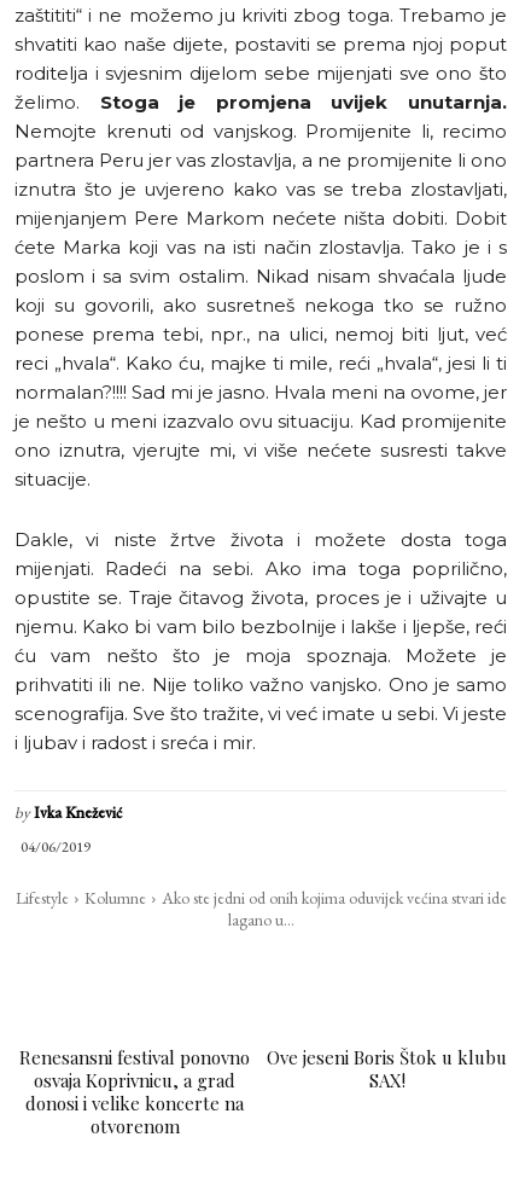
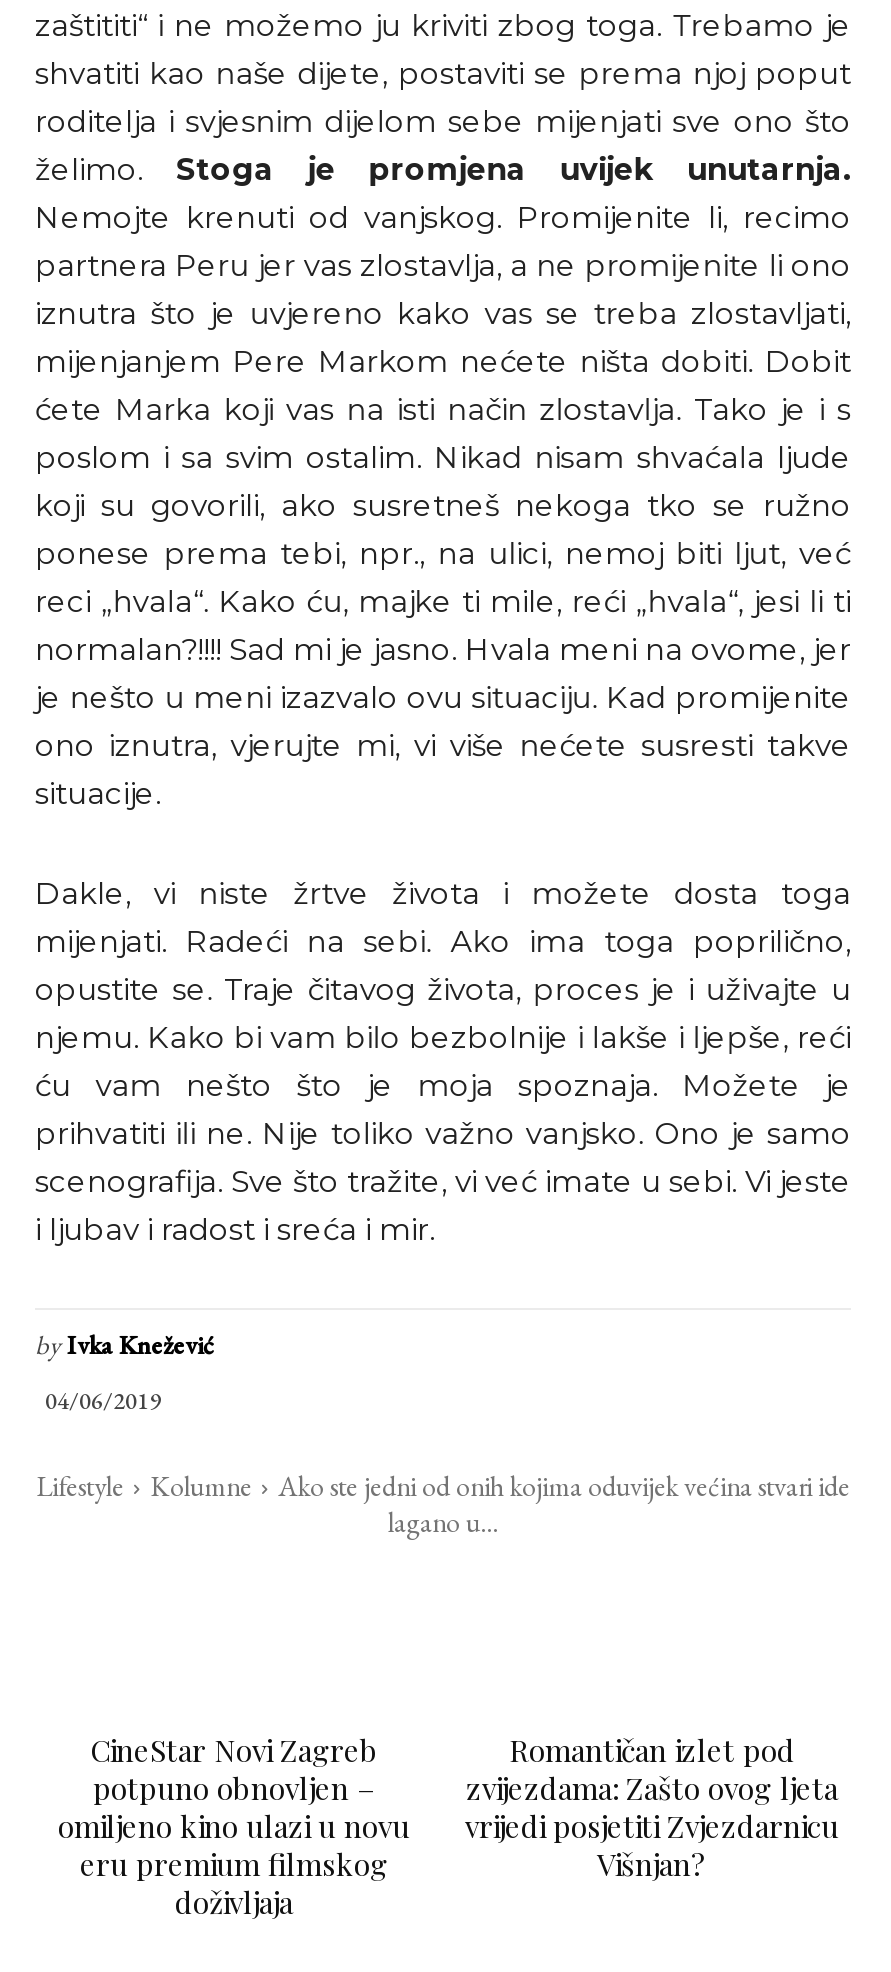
[19,1045,250,1138] Renesansni festival ponovno | osvaja Koprivnicu, a grad | donosi i velike koncerte na | otvorenom -> [58,1730,410,1922] CineStar Novi Zagreb | potpuno obnovljen – | omiljeno kino ulazi u novu | eru premium filmskog | doživljaja
[267,1045,507,1092] Ove jeseni Boris Štok u klubu | SAX! -> [465,1730,839,1884] Romantičan izlet pod | zvijezdama: Zašto ovog ljeta | vrijedi posjetiti Zvjezdarnicu | Višnjan?

